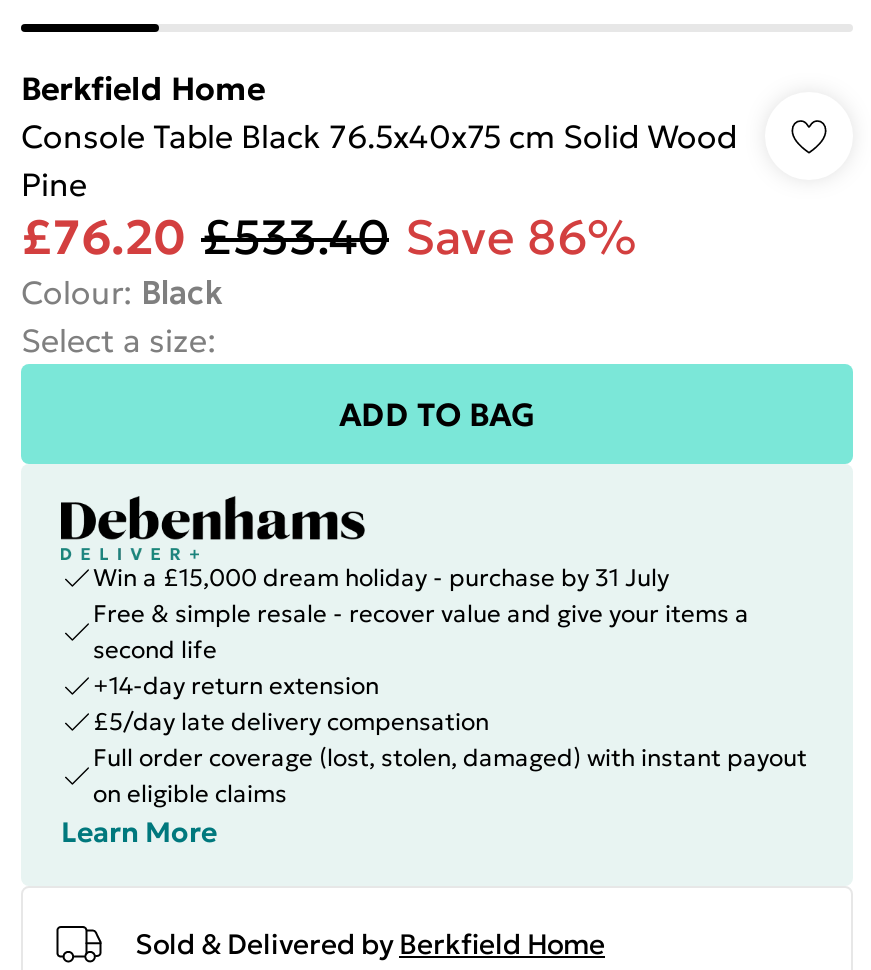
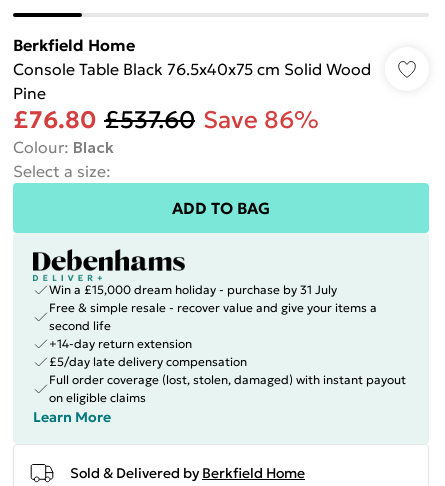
[21,208,637,268] £76.20 £533.40 Save 86% -> [13,105,319,135] £76.80 £537.60 Save 86%

